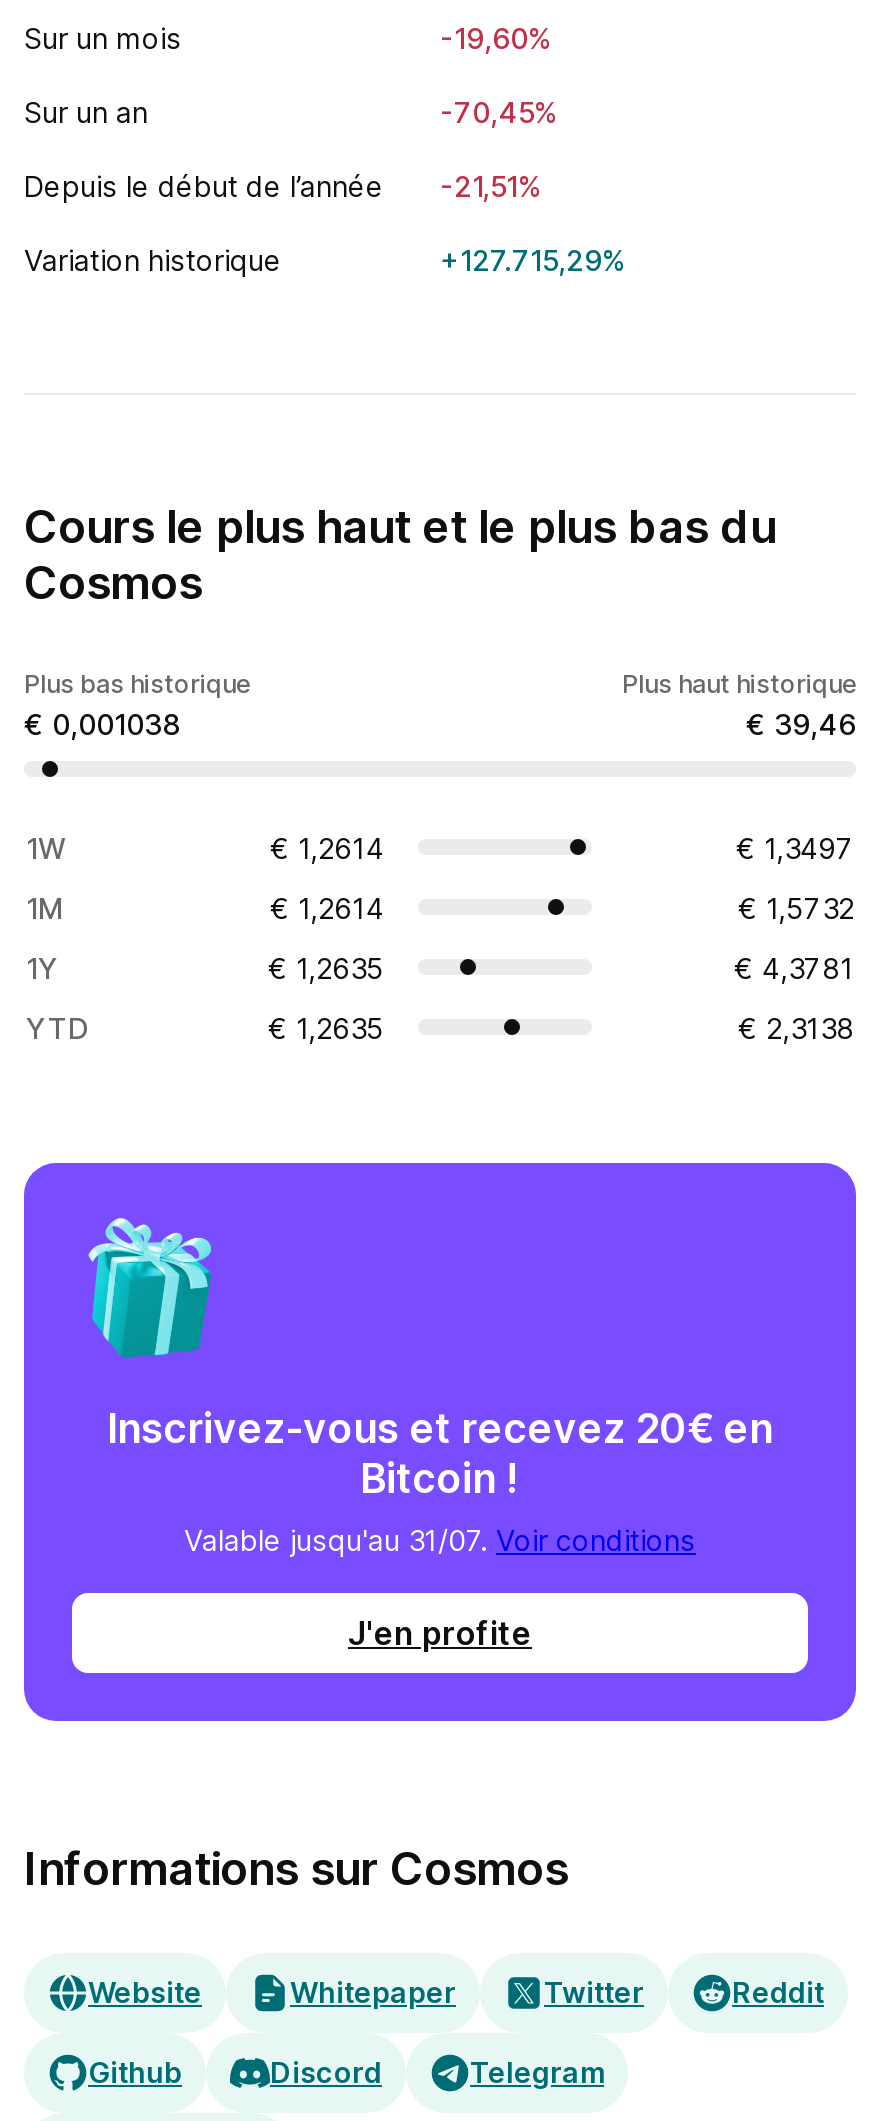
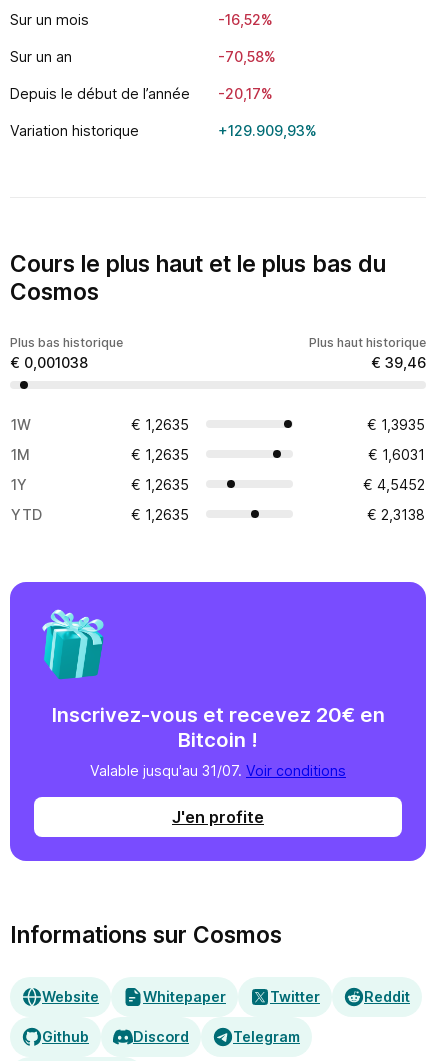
[440,21,552,55] -19,60% -> [218,11,273,28] -16,52%
[440,95,558,129] -70,45% -> [218,48,276,65] -70,58%
[24,169,542,203] Depuis le début de l’année -21,51% -> [10,85,273,102] Depuis le début de l’année -20,17%
[440,243,626,277] +127.715,29% -> [218,122,317,139] +129.909,93%
[270,831,384,865] € 1,2614 -> [131,416,189,433] € 1,2635
[736,831,854,865] € 1,3497 -> [367,416,425,433] € 1,3935
[270,891,384,925] € 1,2614 -> [131,446,189,463] € 1,2635
[738,891,854,925] € 1,5732 -> [368,446,425,463] € 1,6031
[734,951,854,985] € 4,3781 -> [363,476,425,493] € 4,5452

